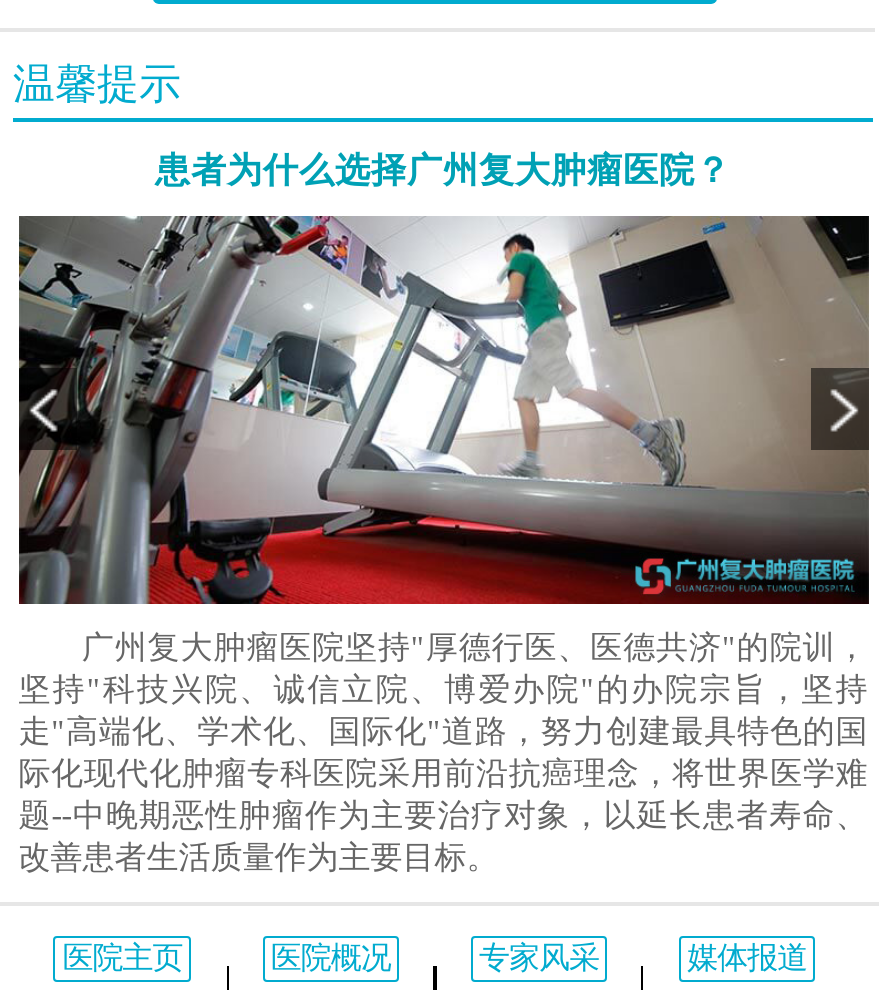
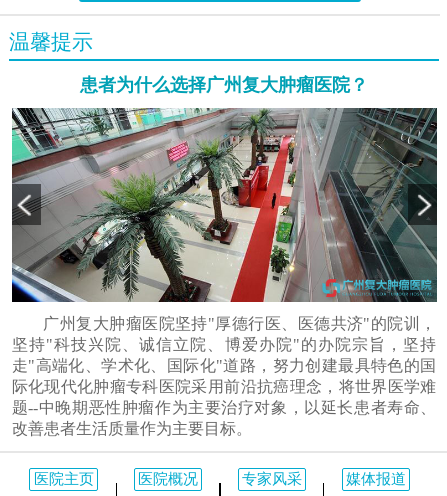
[17,214,869,606] [image] -> [11,107,438,303] [image]

